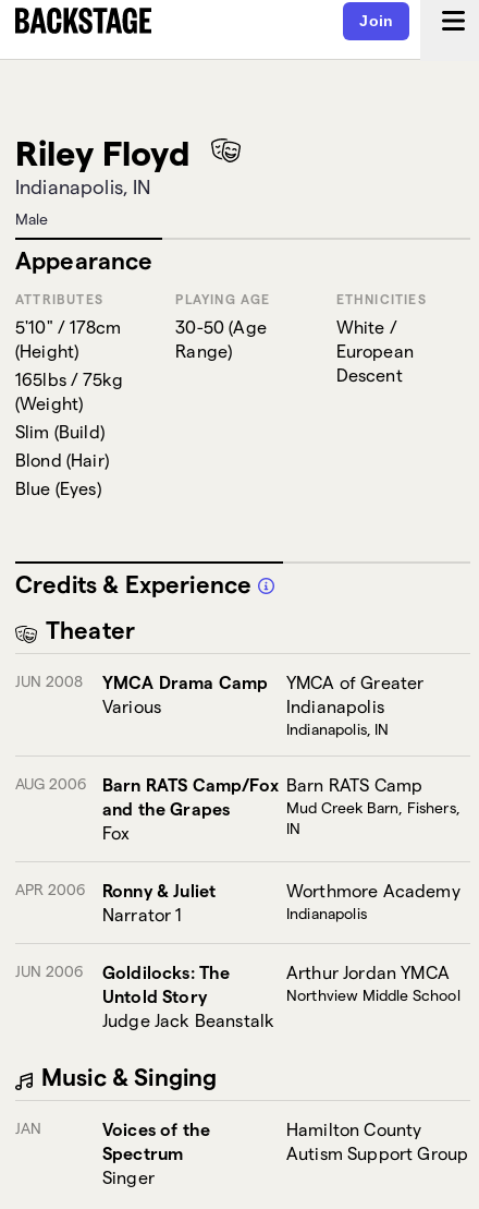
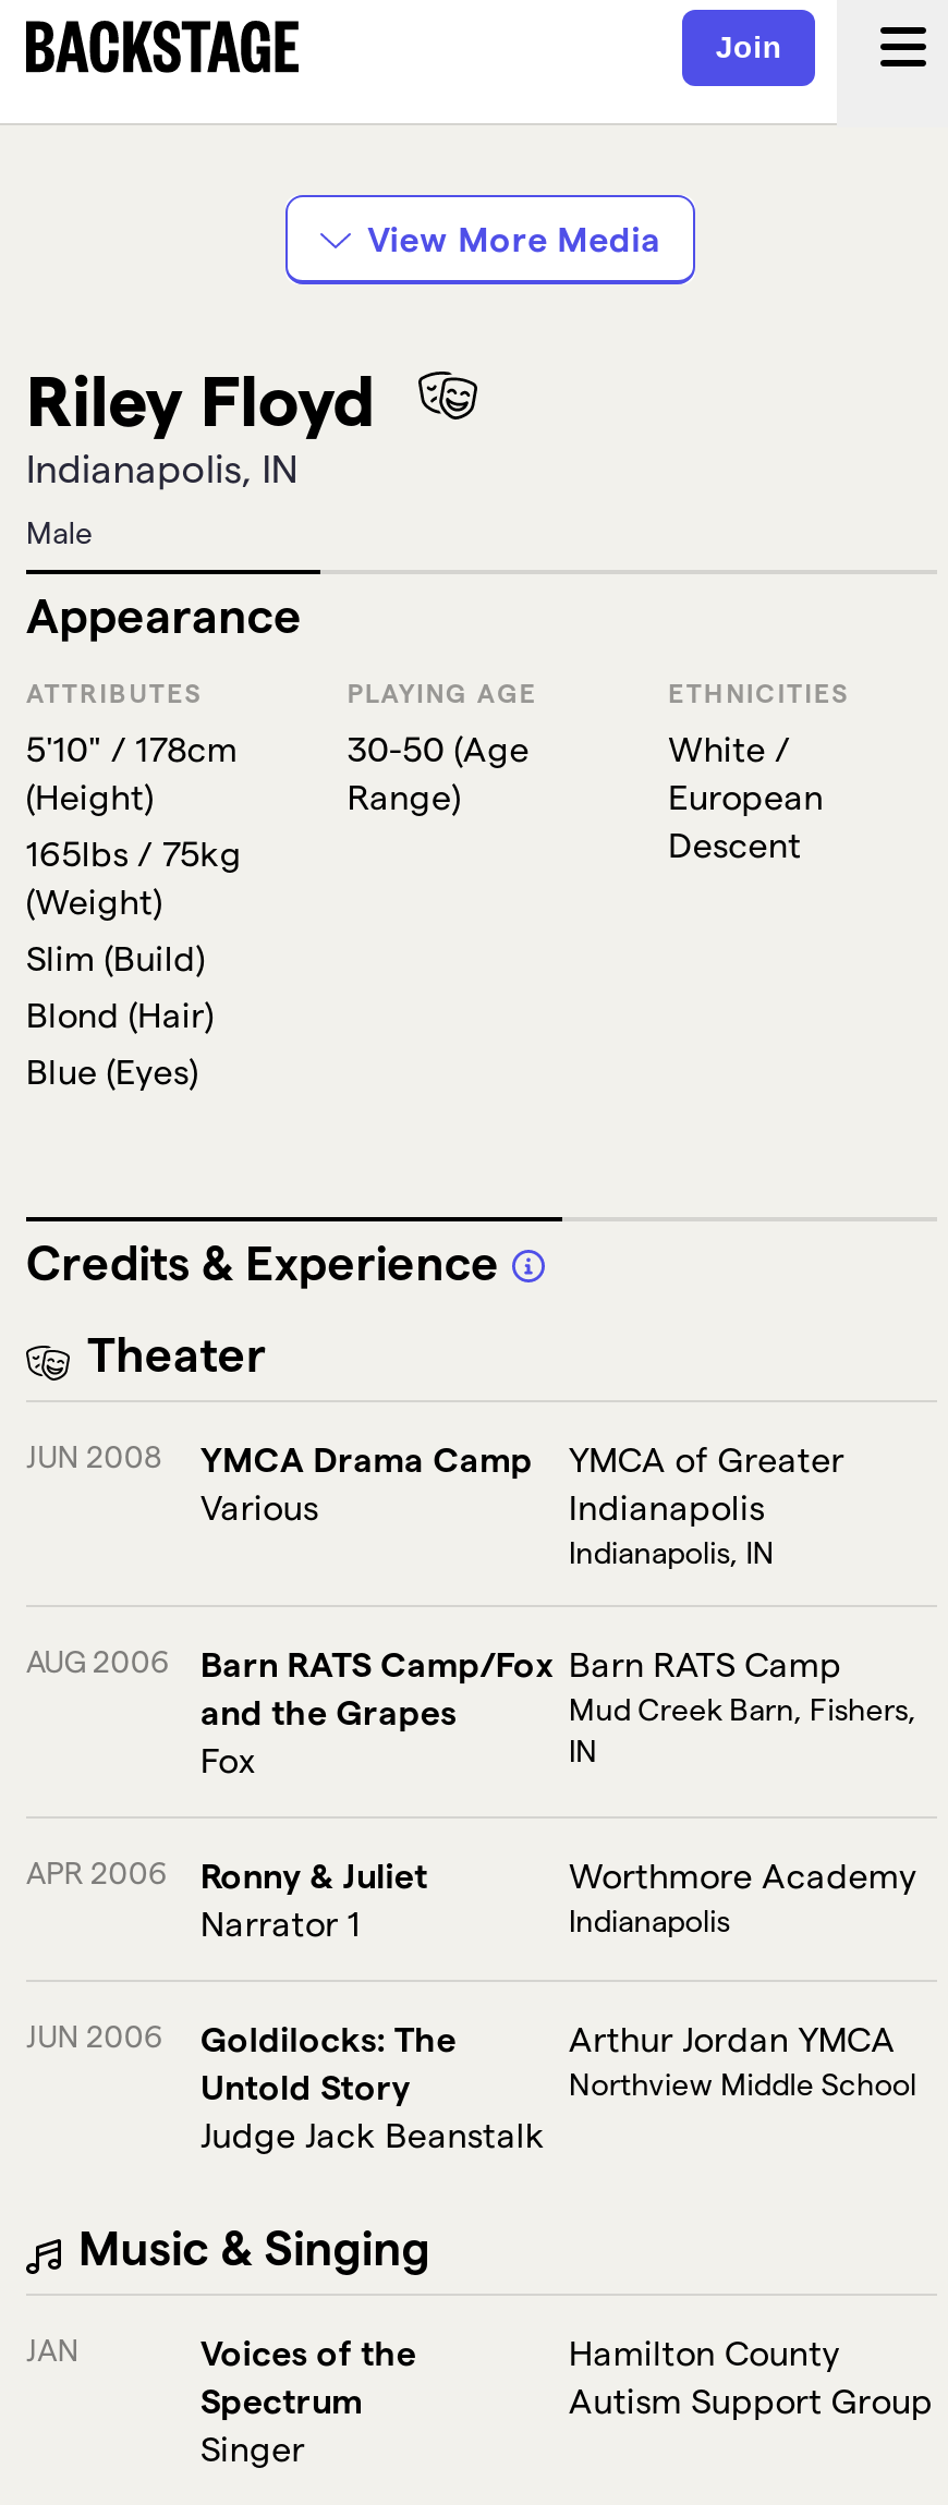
none -> [367,217,661,258] View More Media

